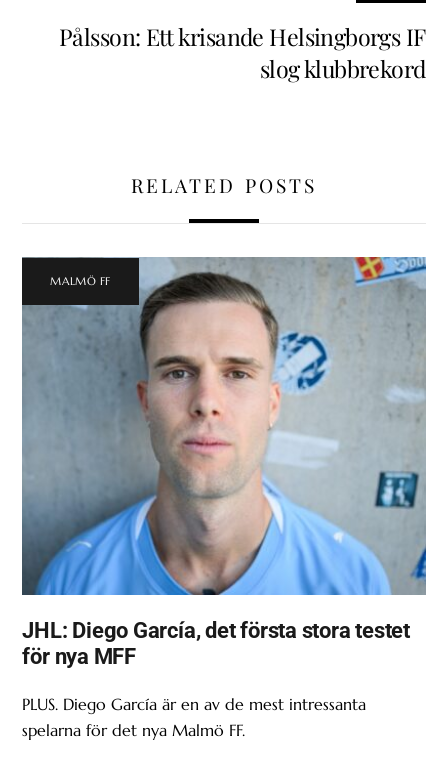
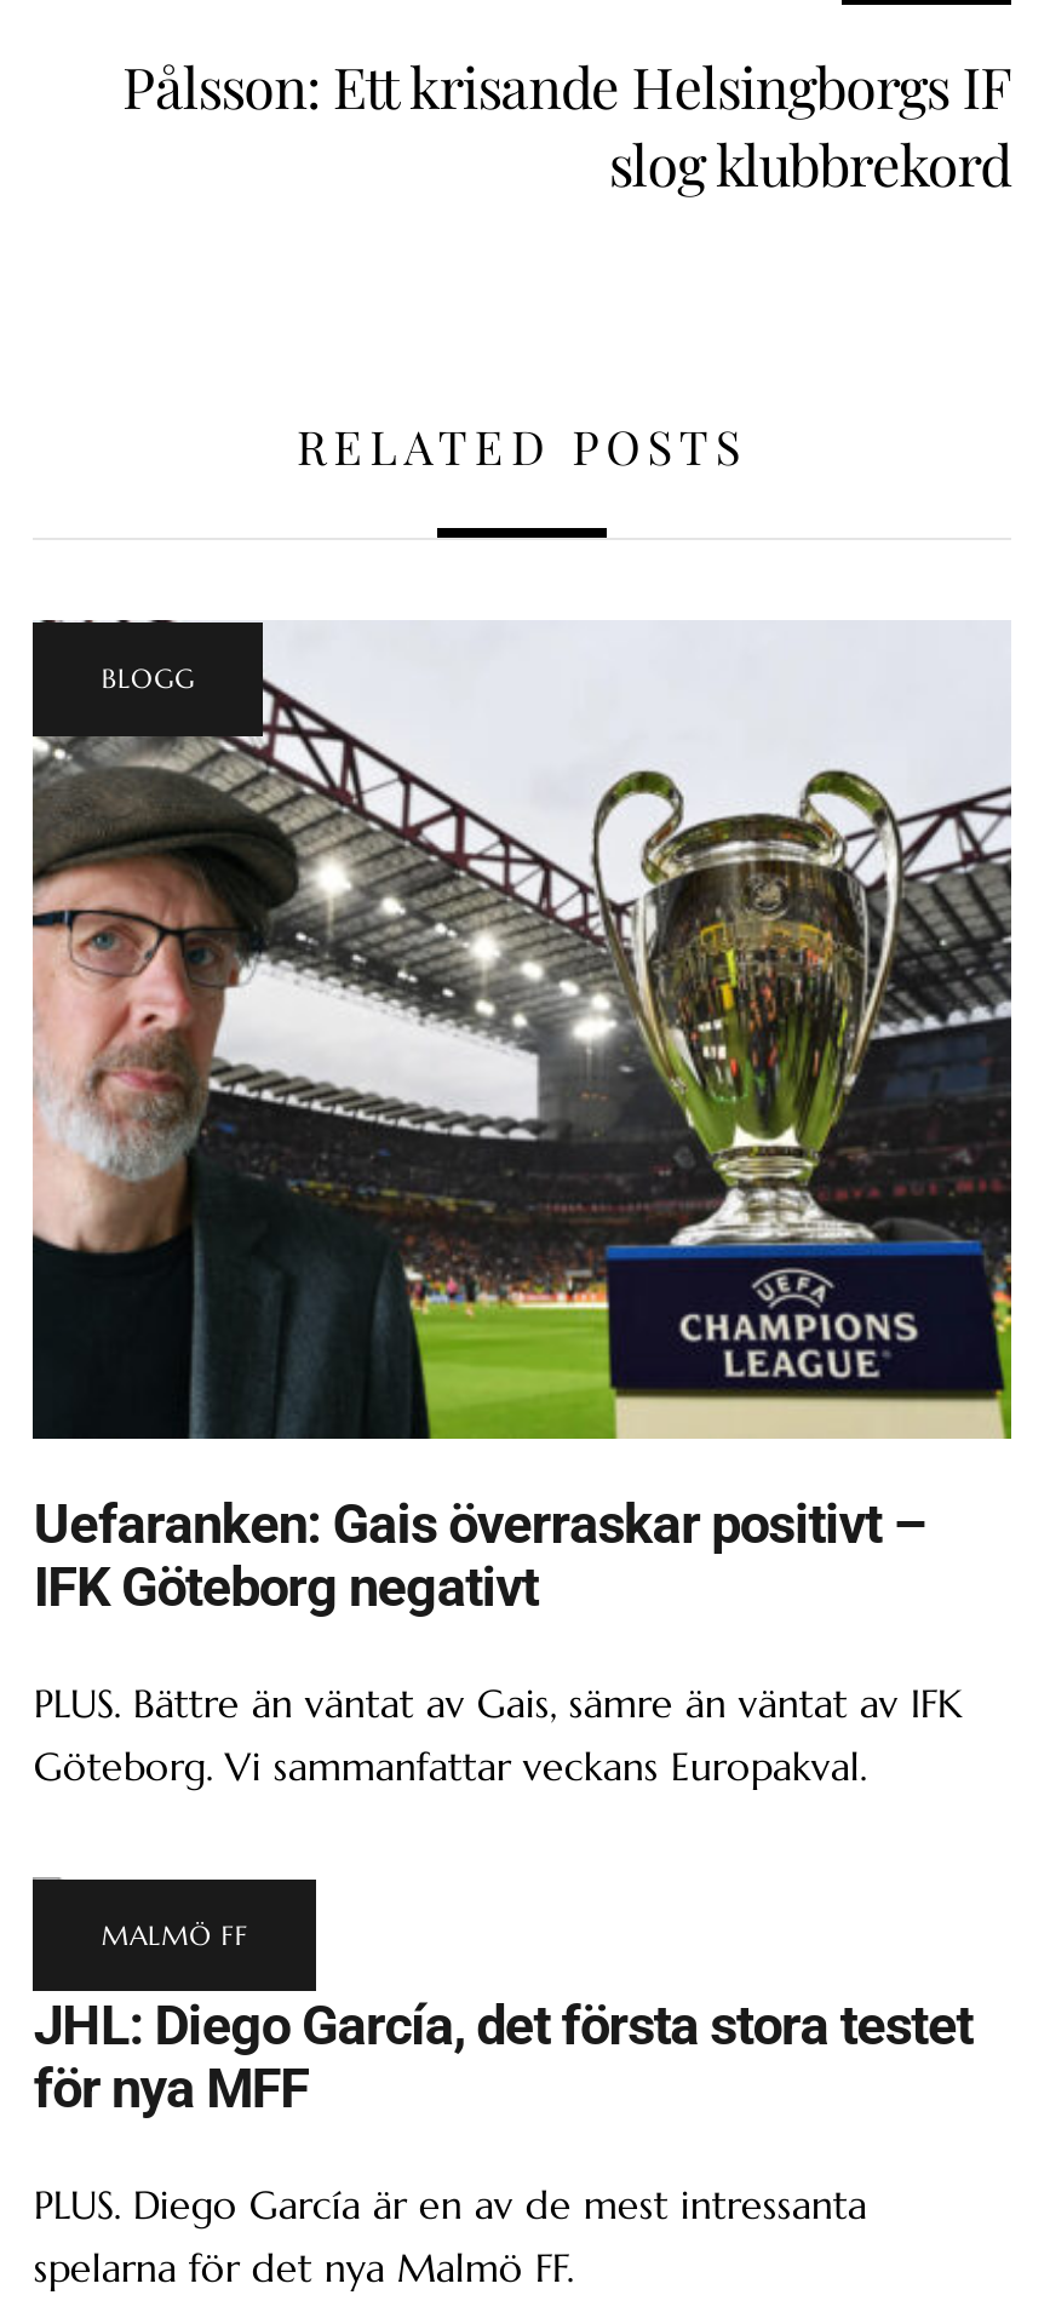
none -> [34,1492,961,1791] Uefaranken: Gais överraskar positivt – | IFK Göteborg negativt | PLUS. Bättre än väntat av Gais, sämre än väntat av IFK | Göteborg. Vi sammanfattar veckans Europakval.
none -> [101,661,195,695] BLOGG
[21,256,427,596] [image] -> [30,618,1014,1441] [image]
moved [50,274,111,288] -> [101,1918,248,1952]: MALMÖ FF

